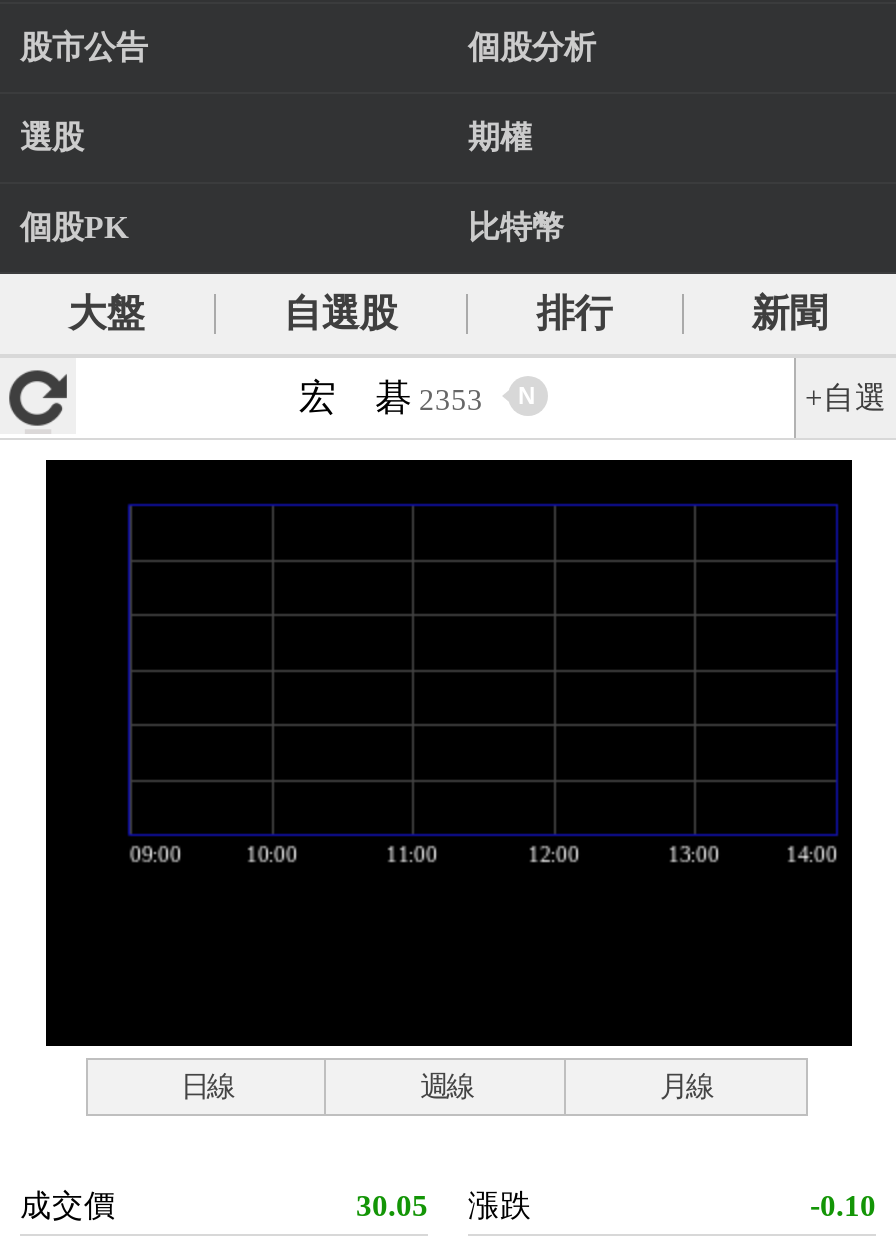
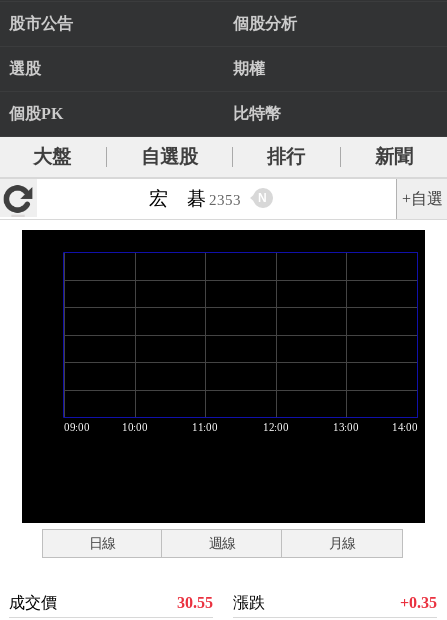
[356,1188,532,1222] 30.05 漲跌 -> [177,594,265,611] 30.55 漲跌
[810,1188,876,1222] -0.10 -> [400,594,437,611] +0.35

